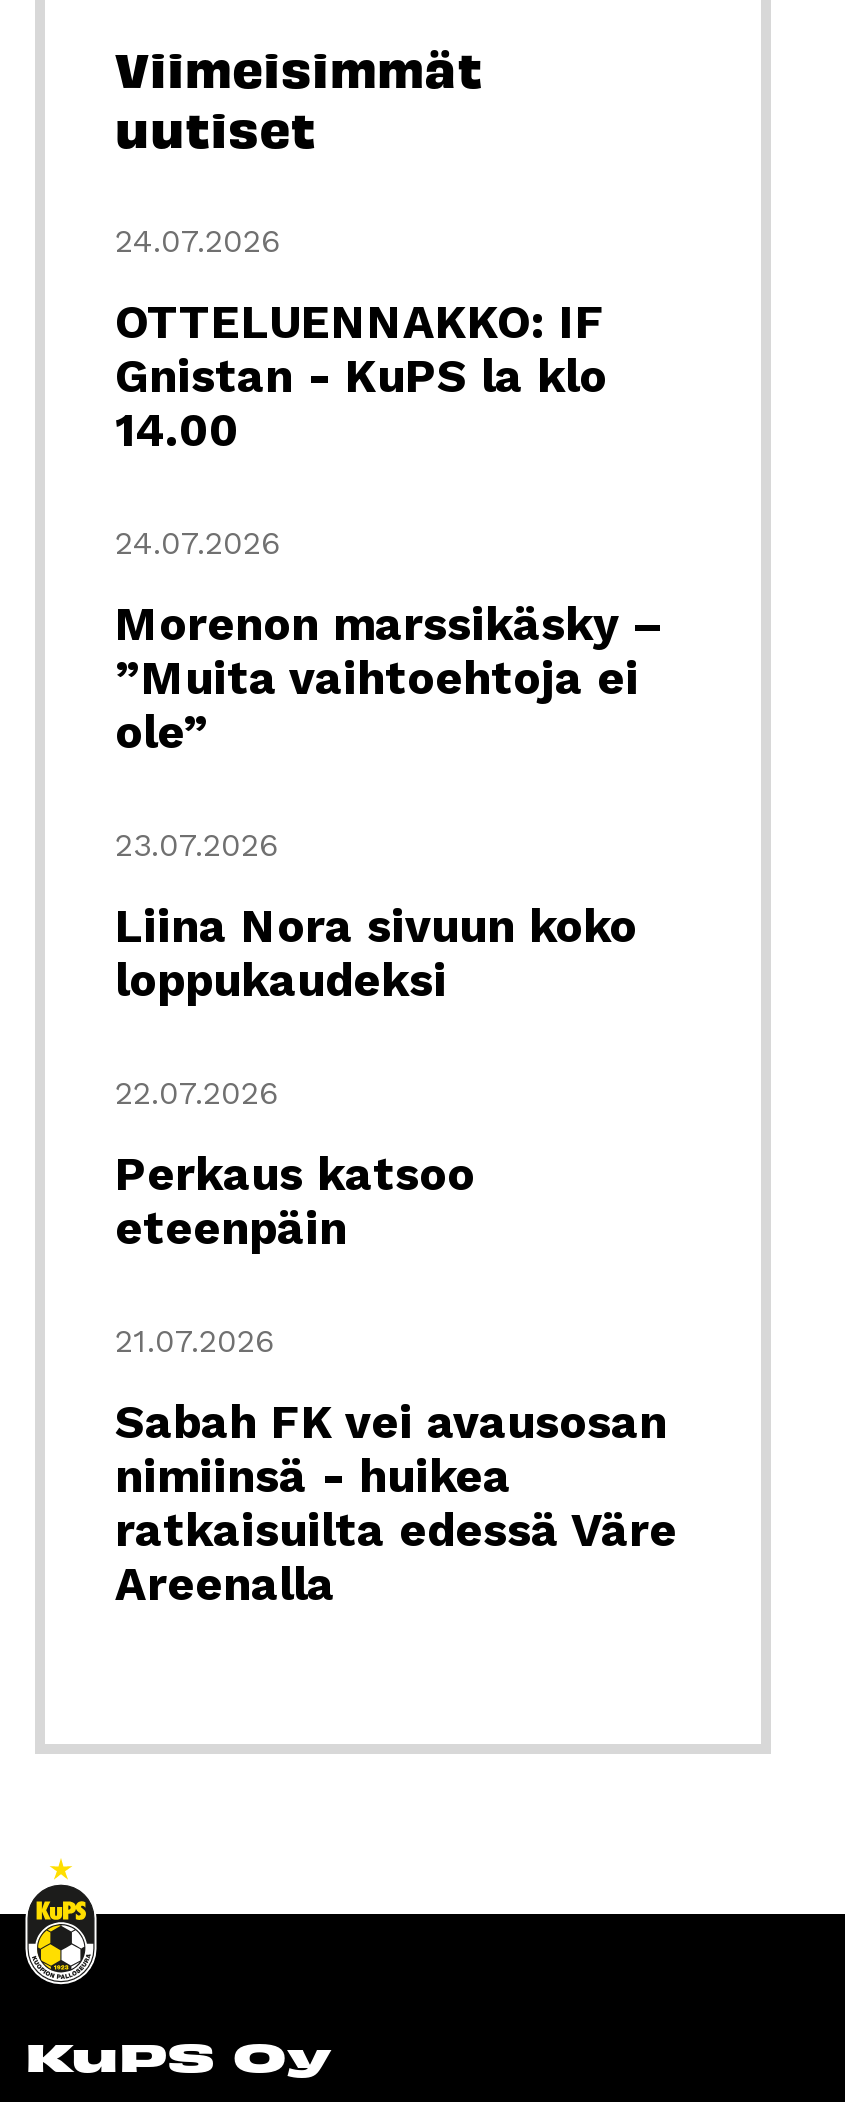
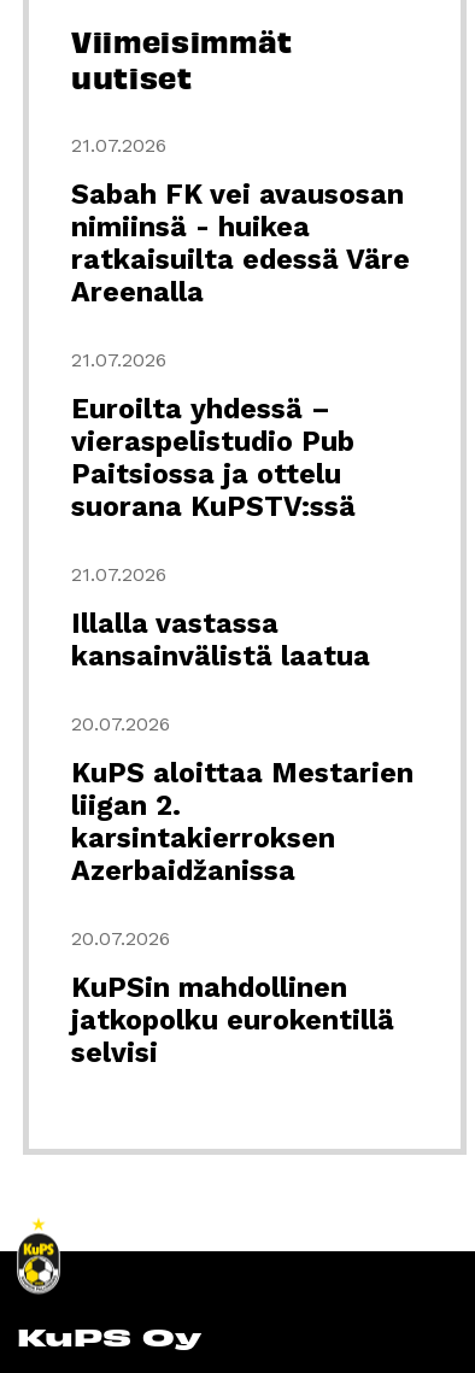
[115,222,663,1256] 24.07.2026 | OTTELUENNAKKO: IF | Gnistan - KuPS la klo | 14.00 | 24.07.2026 | Morenon marssikäsky – | ”Muita vaihtoehtoja ei | ole” | 23.07.2026 | Liina Nora sivuun koko | loppukaudeksi | 22.07.2026 | Perkaus katsoo | eteenpäin -> none
moved [115,1322,677,1612] -> [71,134,410,309]: 21.07.2026 | Sabah FK vei avausosan | nimiinsä - huikea | ratkaisuilta edessä Väre | Areenalla
none -> [71,348,414,1069] 21.07.2026 | Euroilta yhdessä – | vieraspelistudio Pub | Paitsiossa ja ottelu | suorana KuPSTV:ssä | 21.07.2026 | Illalla vastassa | kansainvälistä laatua | 20.07.2026 | KuPS aloittaa Mestarien | liigan 2. | karsintakierroksen | Azerbaidžanissa | 20.07.2026 | KuPSin mahdollinen | jatkopolku eurokentillä | selvisi

